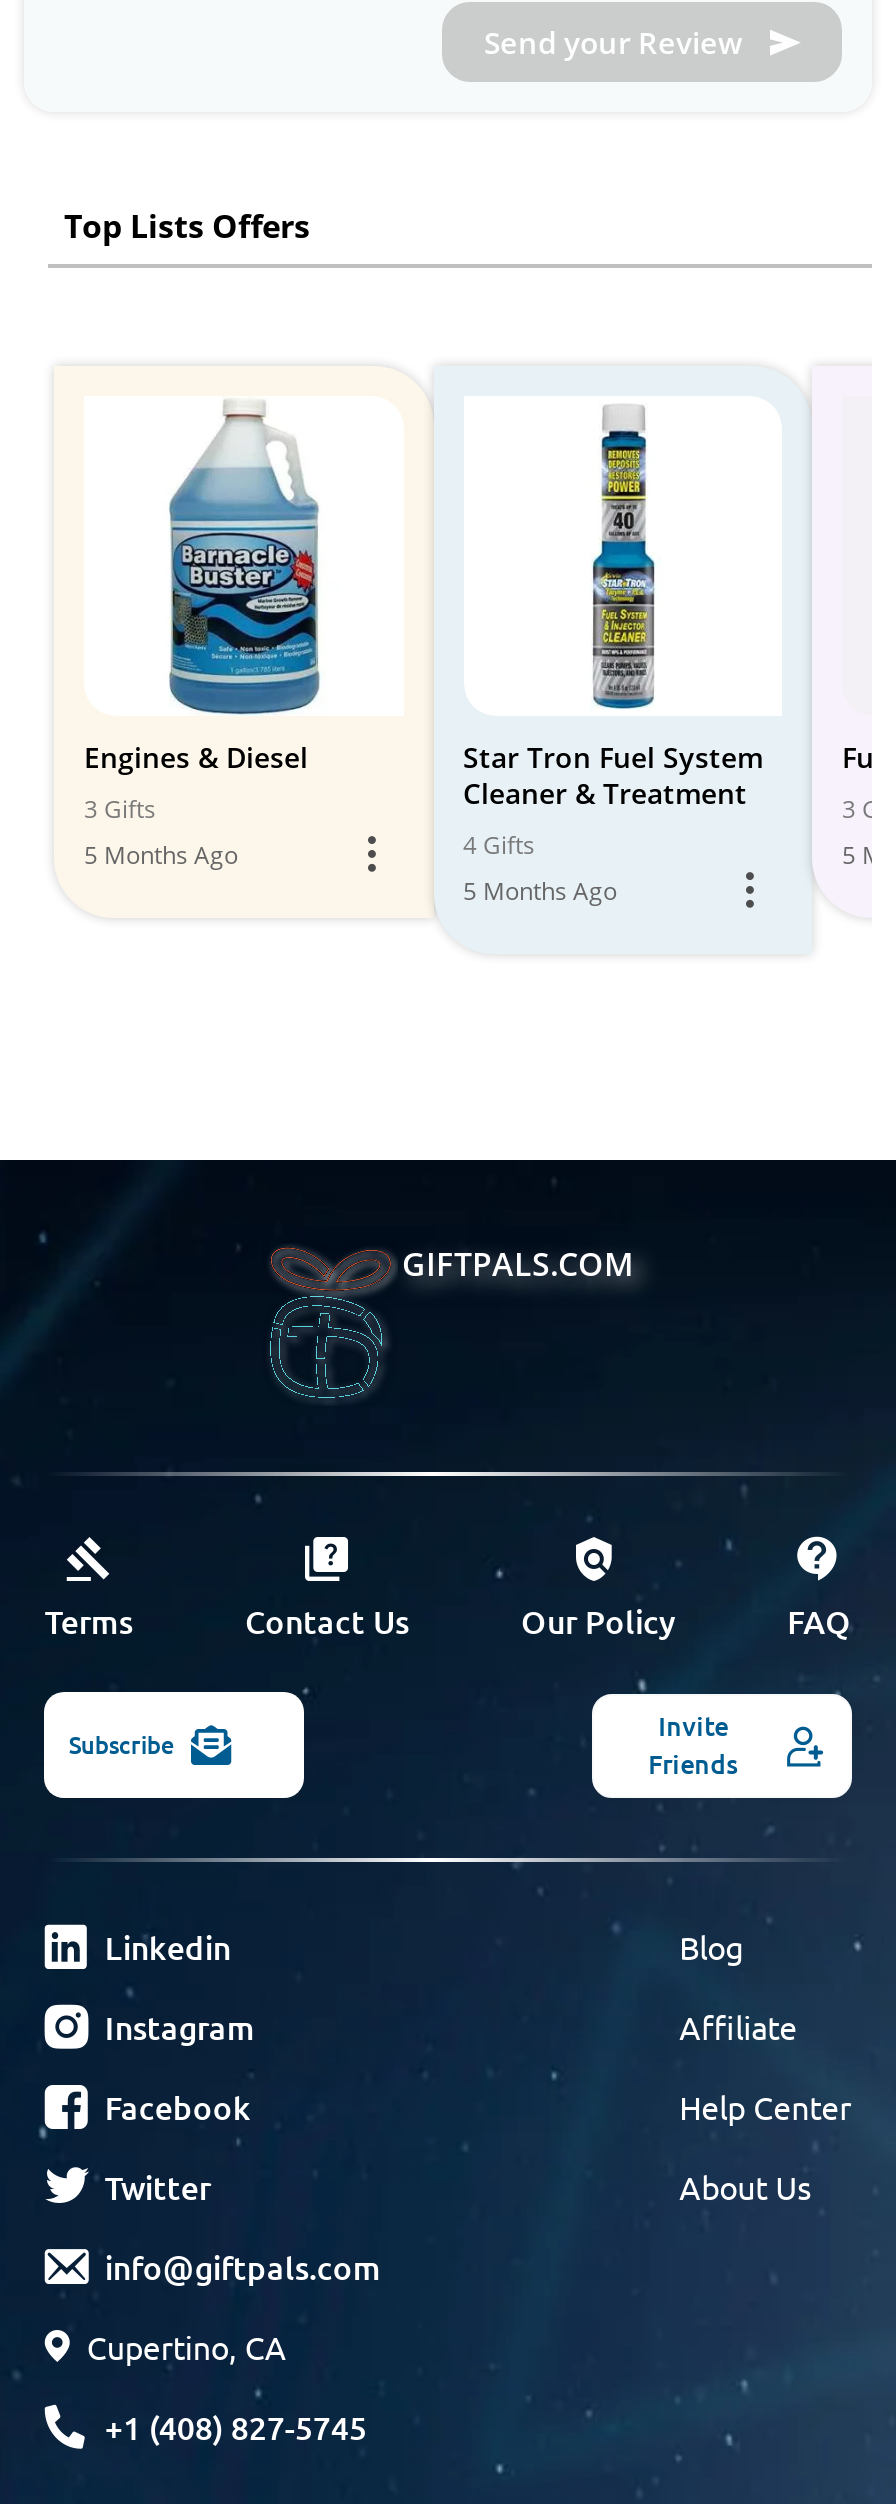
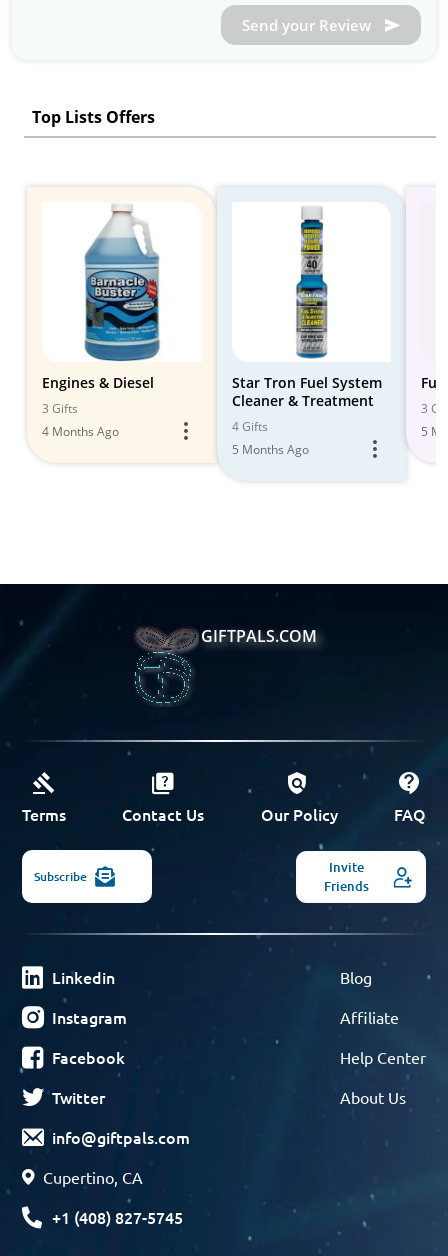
[84,838,238,872] 5 Months Ago -> [42,423,119,440] 4 Months Ago

